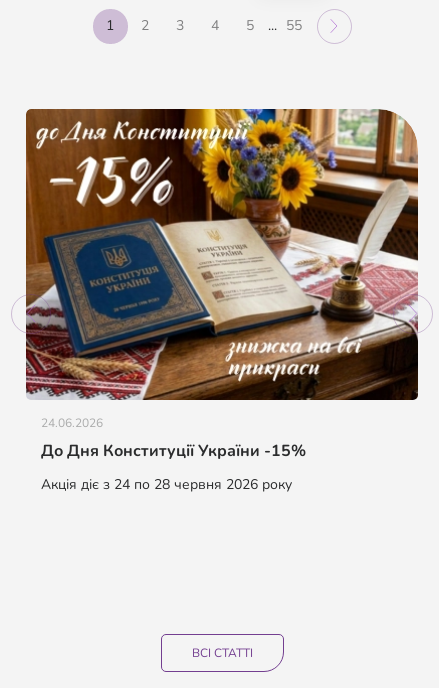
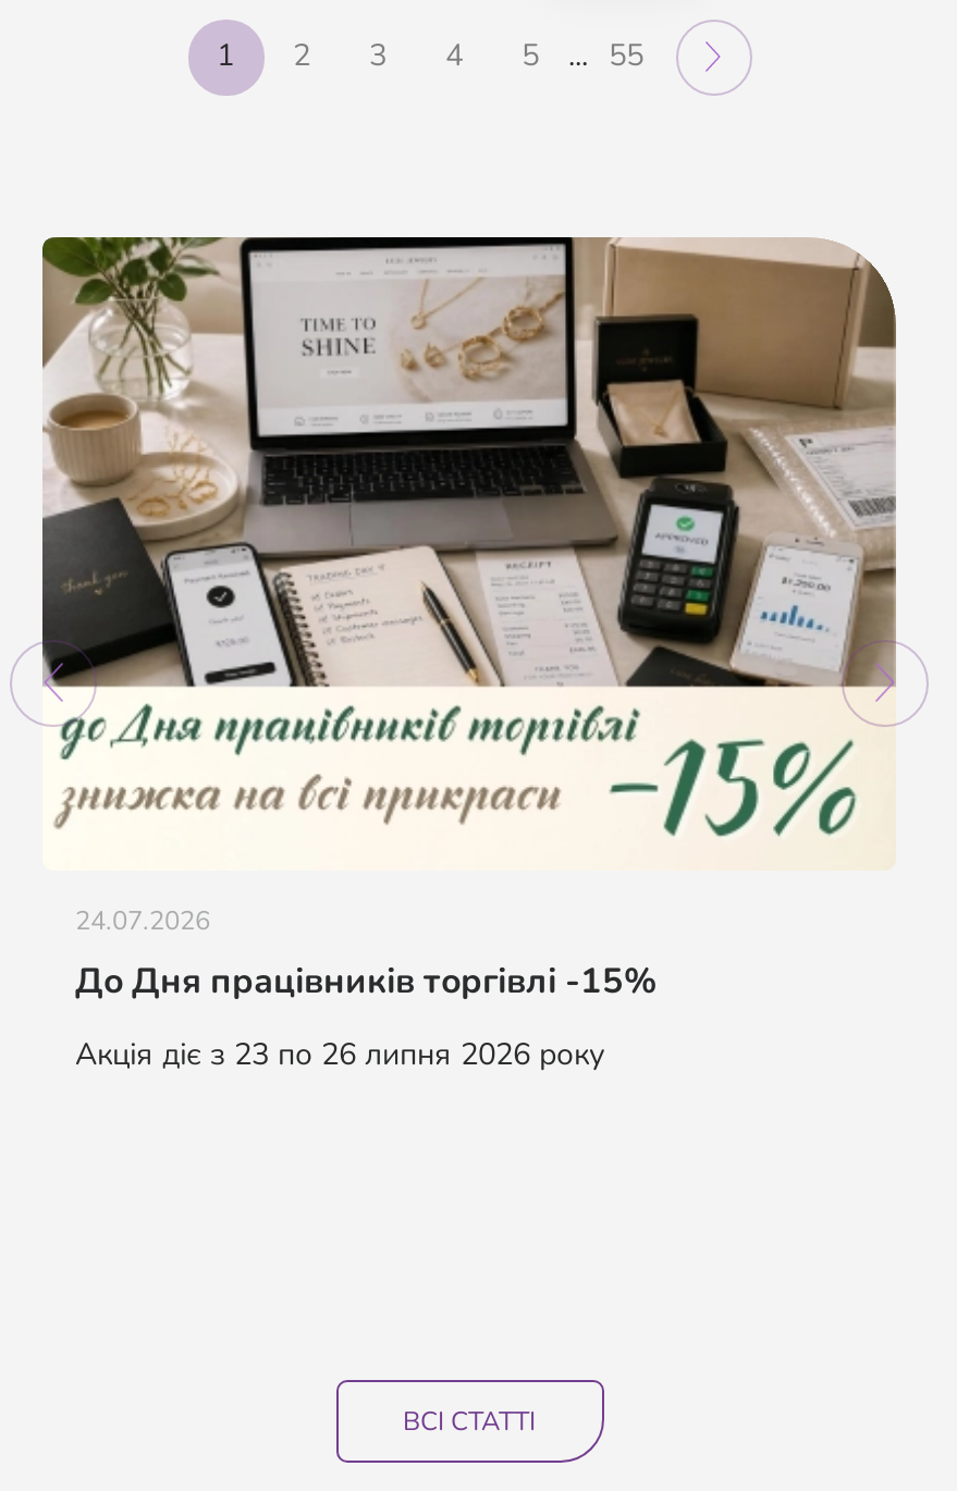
[25,108,419,431] [image] | 24.06.2026 -> [42,235,898,937] [image] | 24.07.2026
[41,440,306,462] До Дня Конституції України -15% -> [75,957,657,1005] До Дня працівників торгівлі -15%
[41,475,292,494] Акція діє з 24 по 28 червня 2026 року -> [75,1033,604,1074] Акція діє з 23 по 26 липня 2026 року

